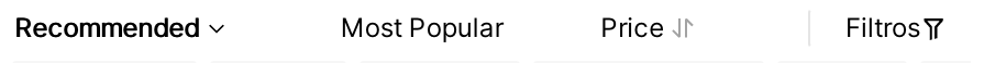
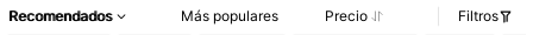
[14,12,665,45] Recommended | Most Popular | Price -> [8,8,367,25] Recomendados | Más populares | Precio

